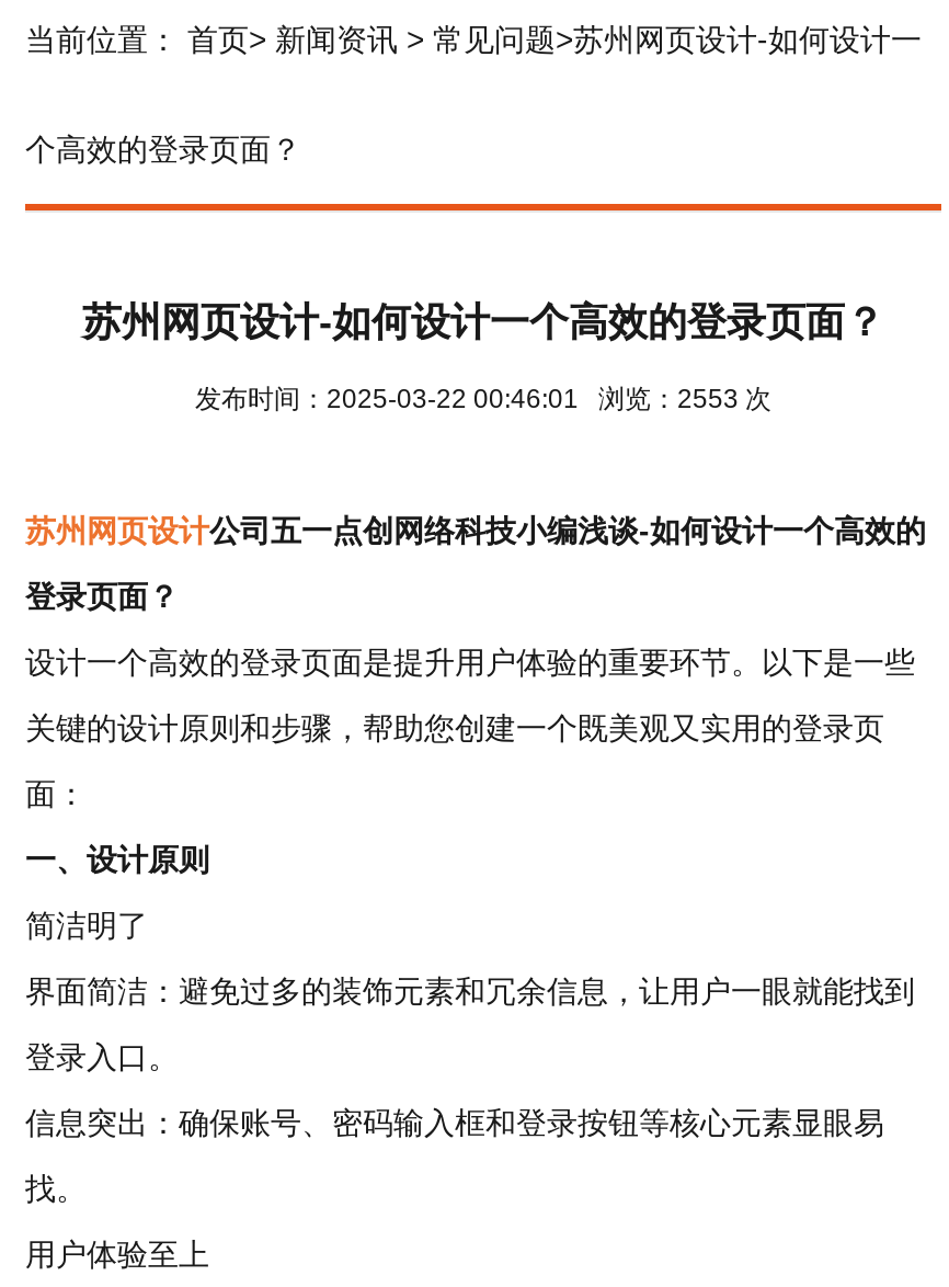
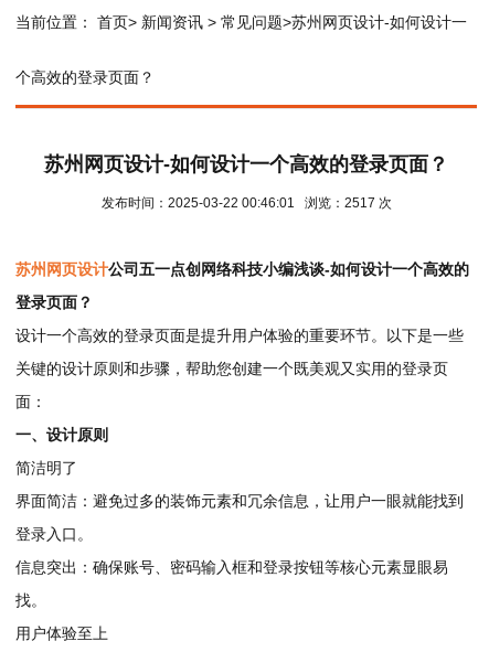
[195,384,771,414] 发布时间：2025-03-22 00:46:01 浏览：2553 次 -> [101,195,391,211] 发布时间：2025-03-22 00:46:01 浏览：2517 次

